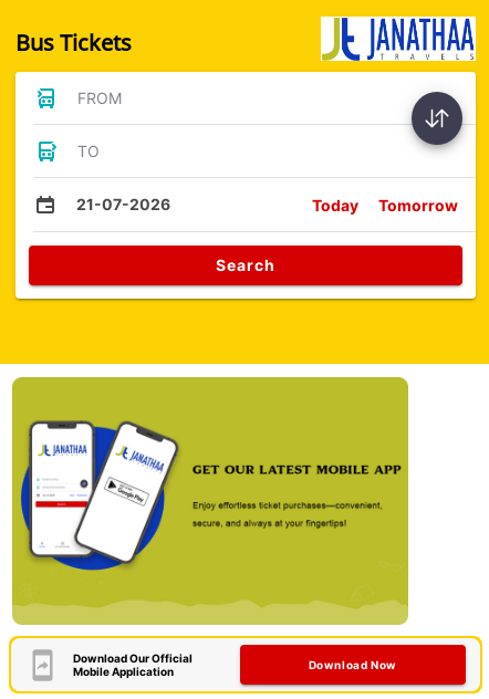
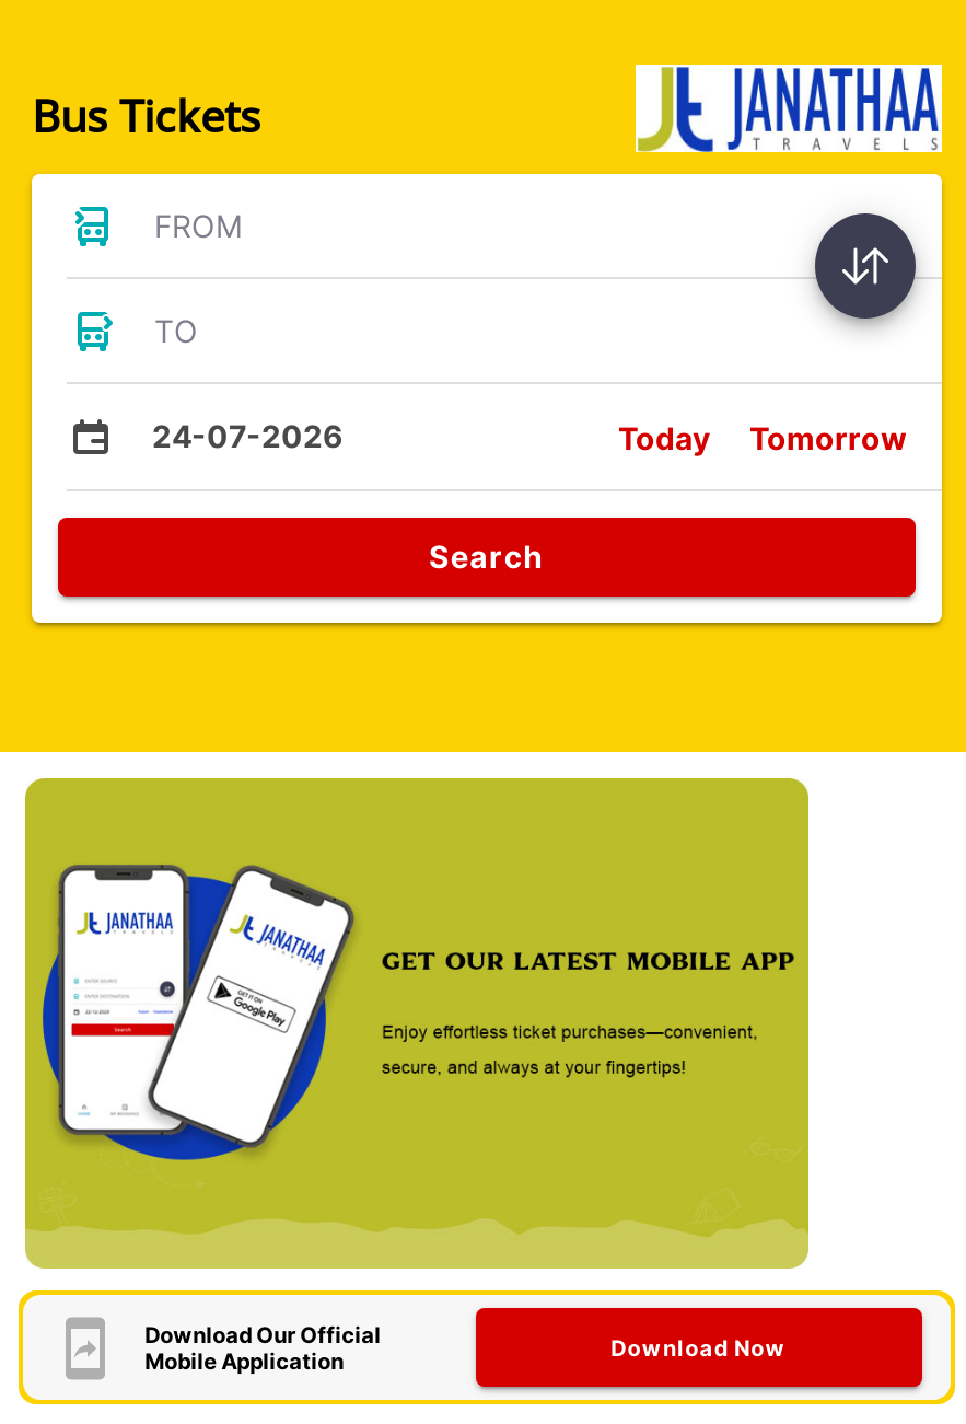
[76,195,170,213] 21-07-2026 -> [152,417,342,454] 24-07-2026

